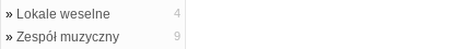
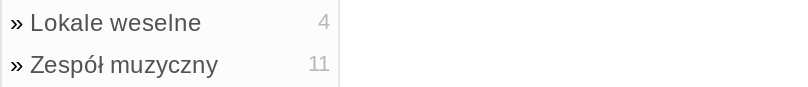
[174,29,180,42] 9 -> [308,51,330,75] 11

